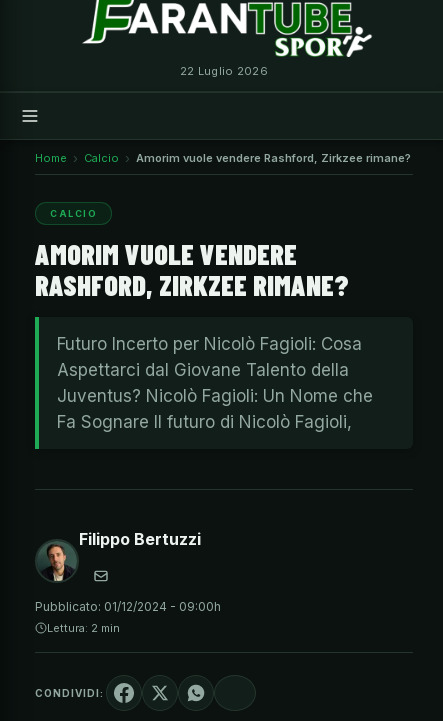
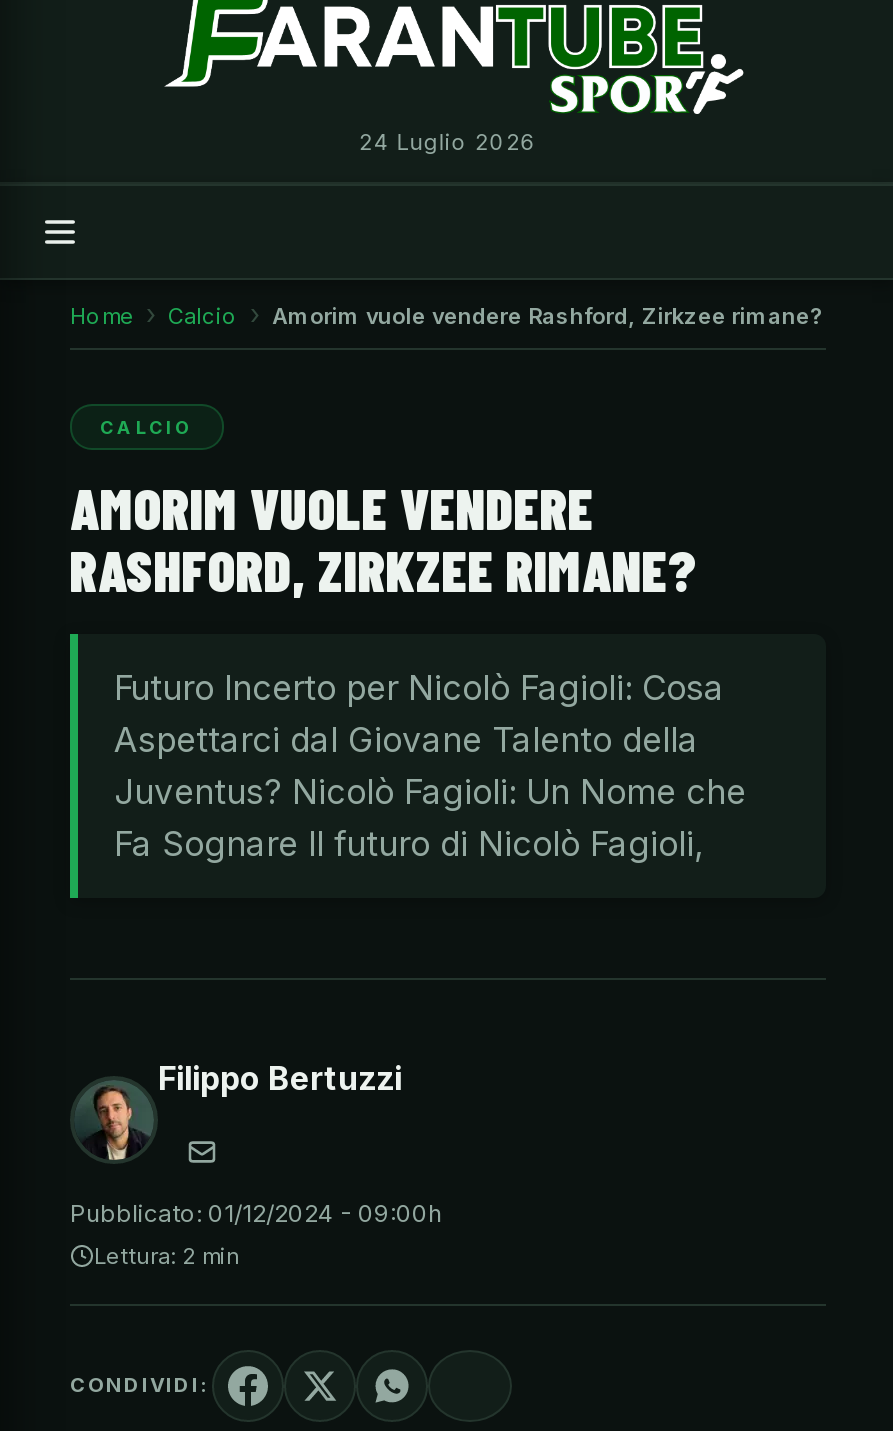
[180,64,268,78] 22 Luglio 2026 -> [359,128,537,156] 24 Luglio 2026

